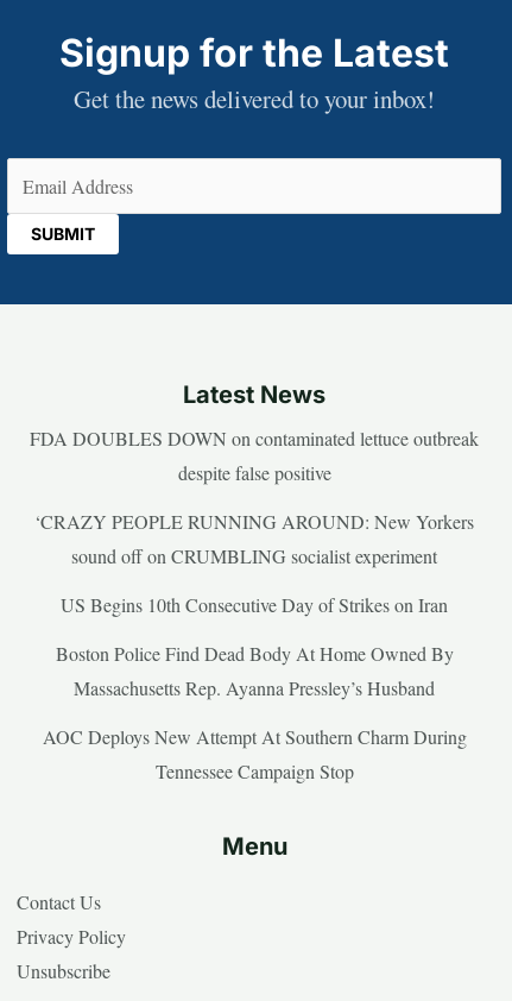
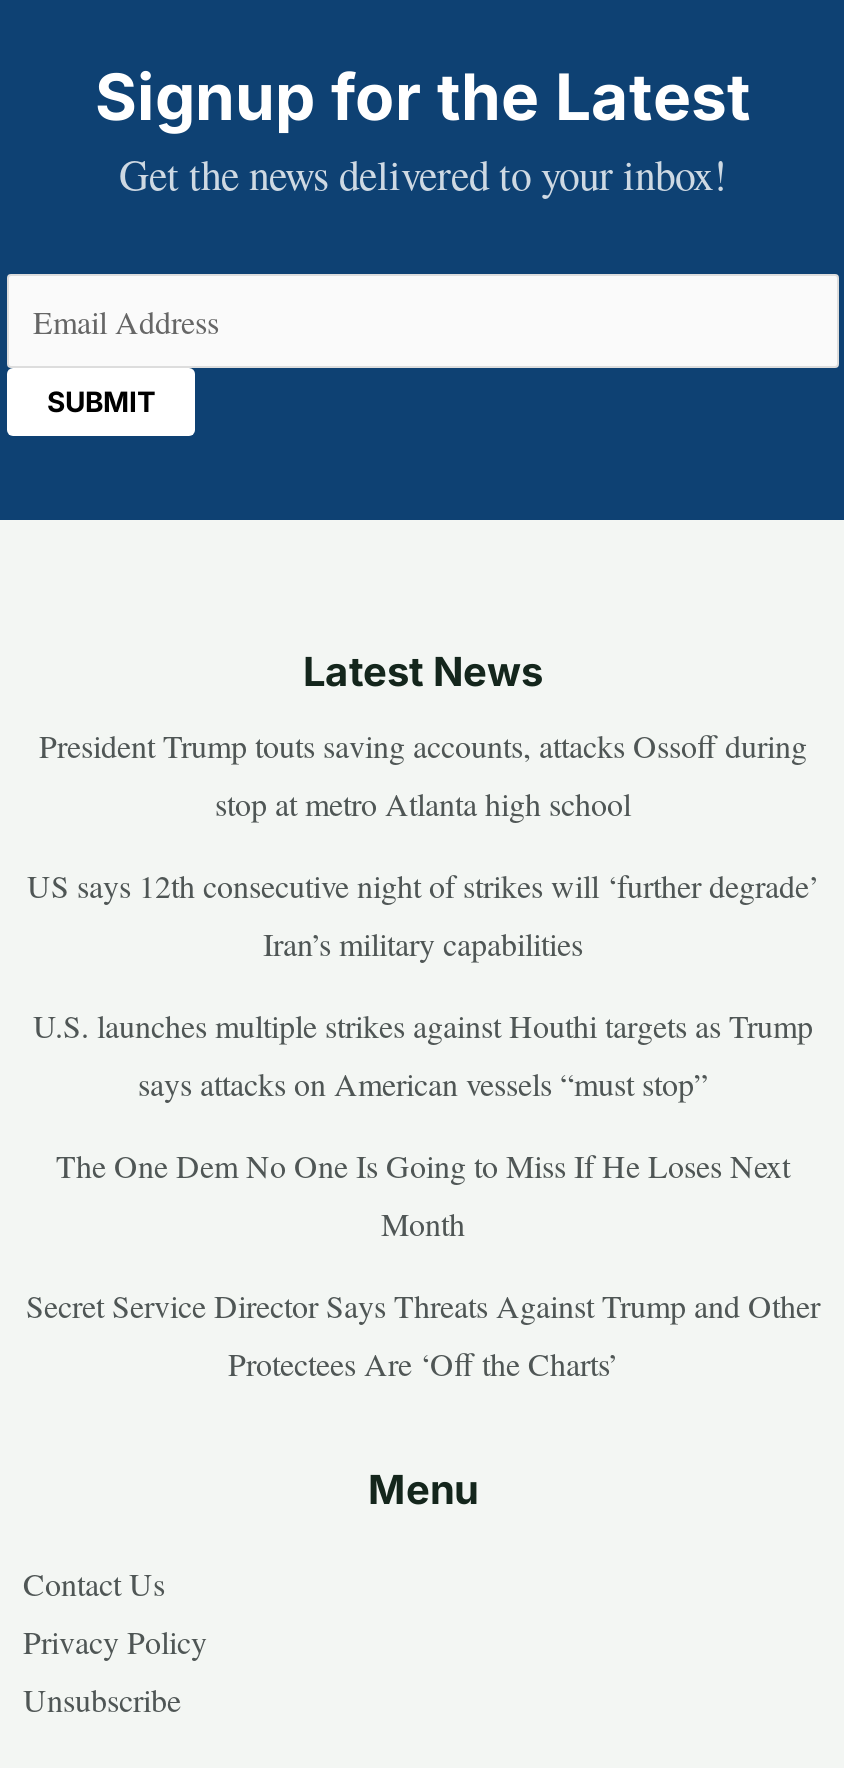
[30,425,479,485] FDA DOUBLES DOWN on contaminated lettuce outbreak | despite false positive -> [39,723,807,823] President Trump touts saving accounts, attacks Ossoff during | stop at metro Atlanta high school
[34,508,474,568] ‘CRAZY PEOPLE RUNNING AROUND: New Yorkers | sound off on CRUMBLING socialist experiment -> [27,863,819,963] US says 12th consecutive night of strikes will ‘further degrade’ | Iran’s military capabilities
[61,592,448,617] US Begins 10th Consecutive Day of Strikes on Iran -> [33,1003,813,1103] U.S. launches multiple strikes against Houthi targets as Trump | says attacks on American vessels “must stop”
[55,640,453,700] Boston Police Find Dead Body At Home Owned By | Massachusetts Rep. Ayanna Pressley’s Husband -> [56,1143,790,1243] The One Dem No One Is Going to Miss If He Loses Next | Month
[42,724,466,783] AOC Deploys New Attempt At Southern Charm During | Tennessee Campaign Stop -> [26,1283,820,1383] Secret Service Director Says Threats Against Trump and Other | Protectees Are ‘Off the Charts’

